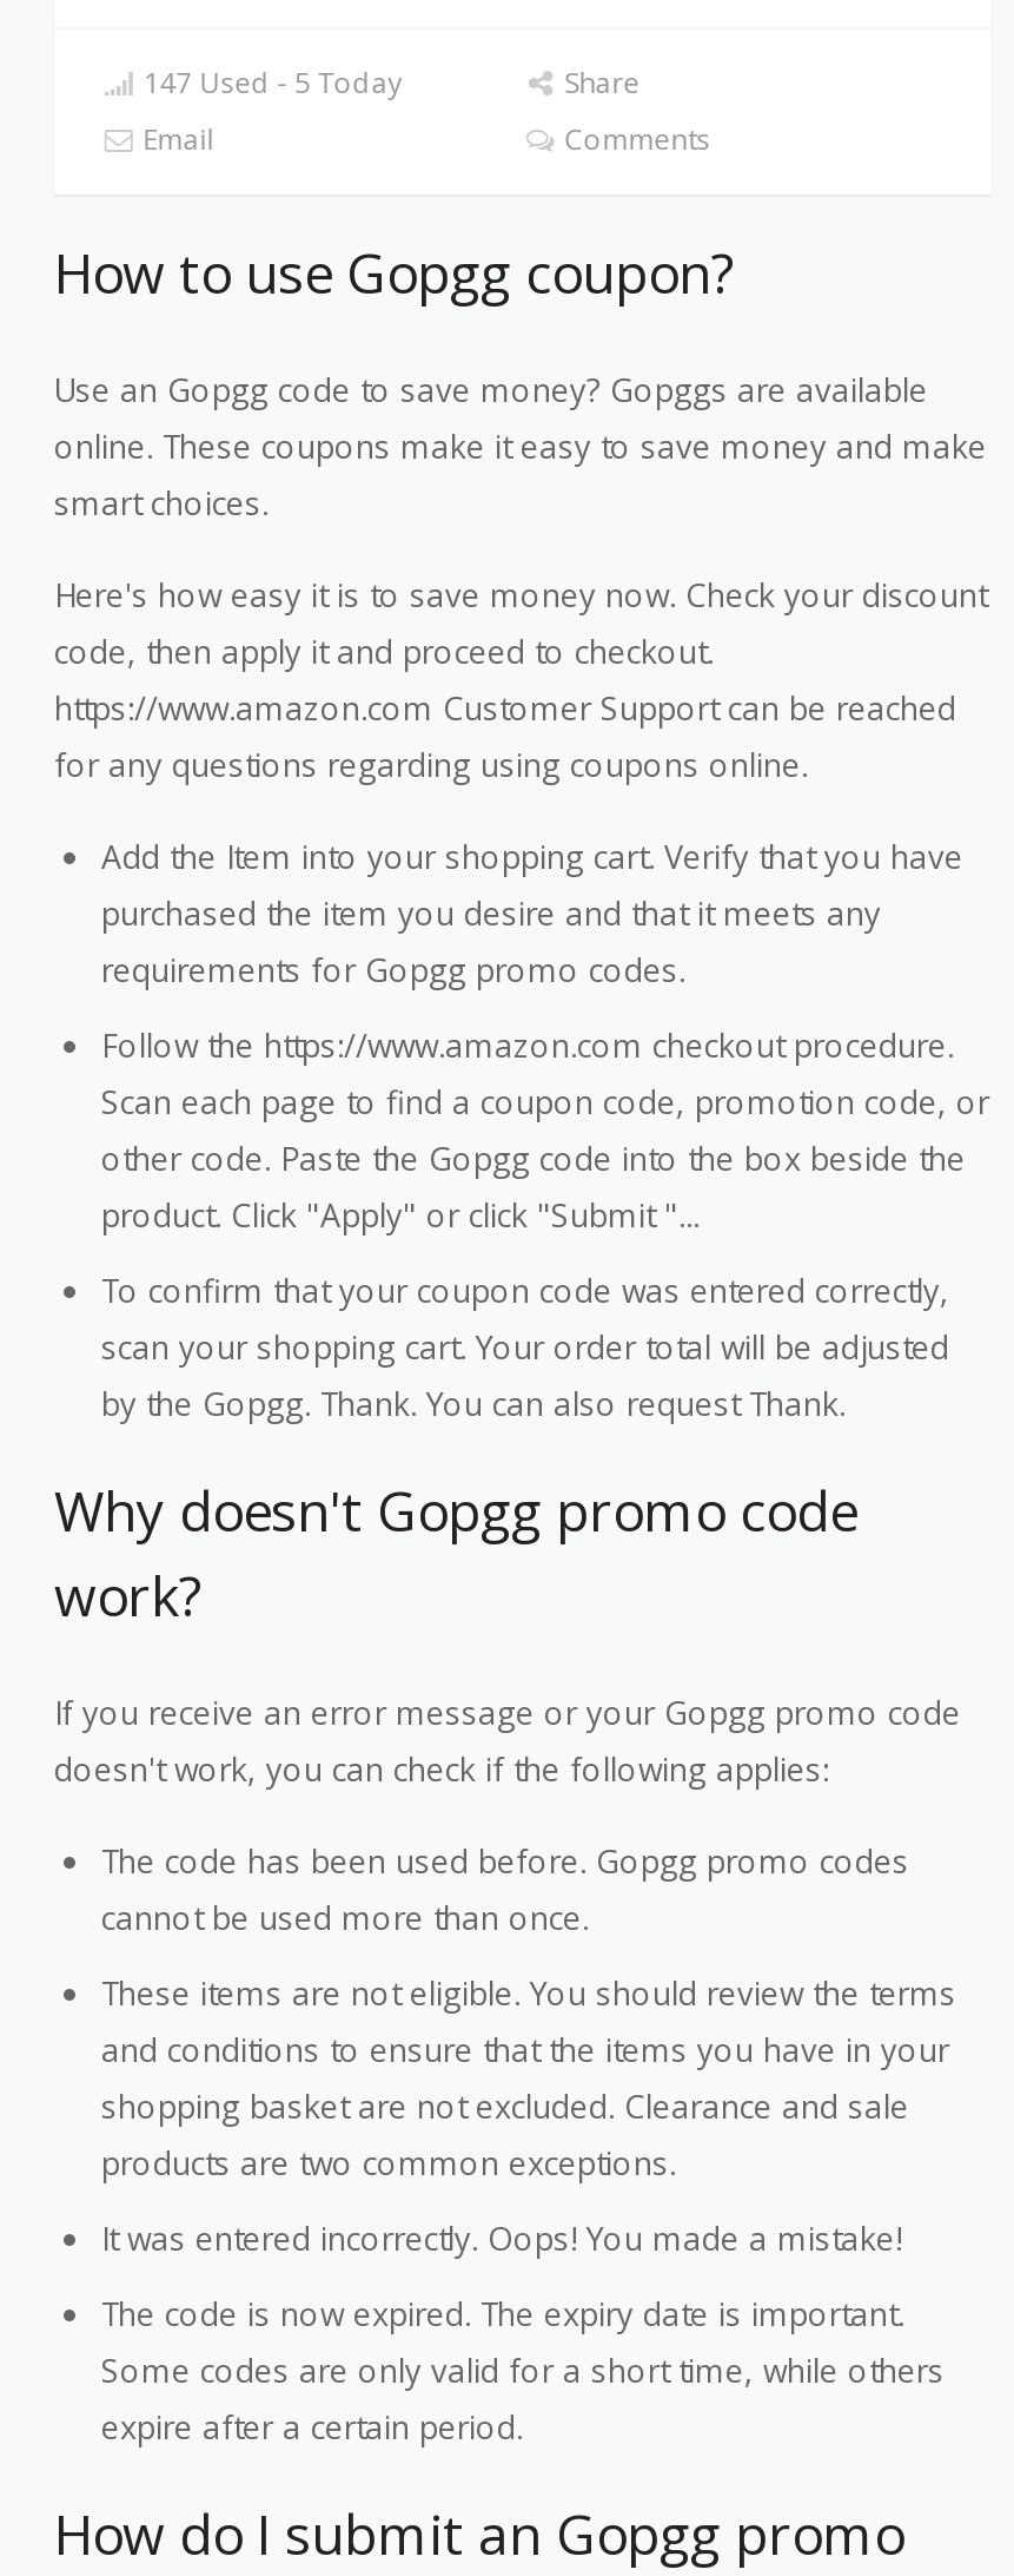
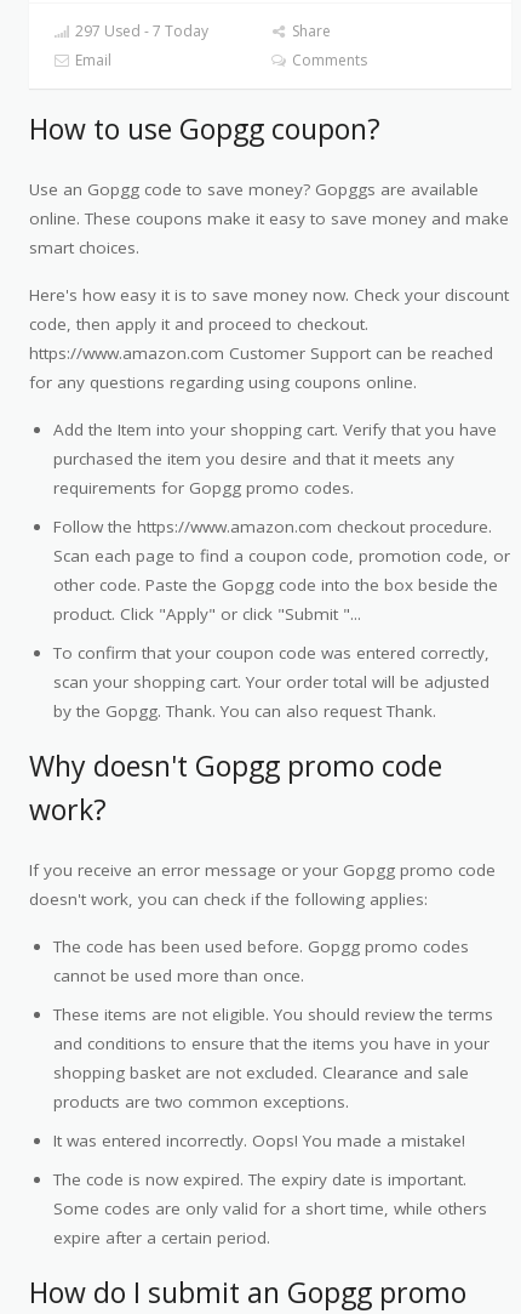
[136,63,402,103] 147 Used - 5 Today -> [71,21,208,41] 297 Used - 7 Today

